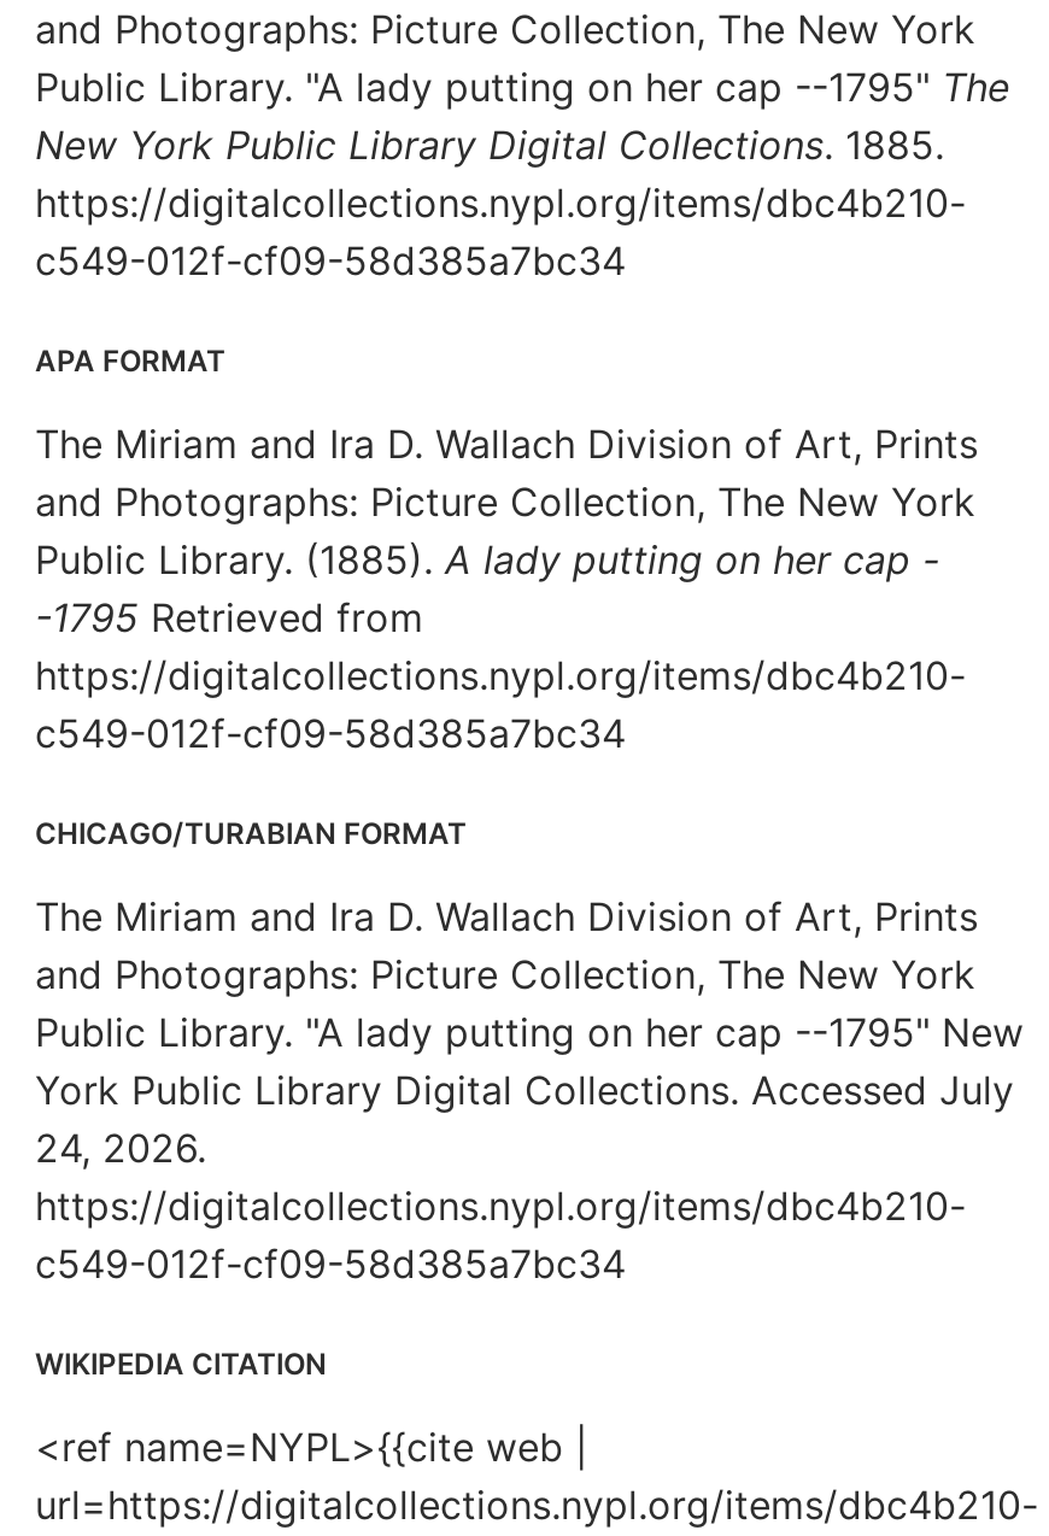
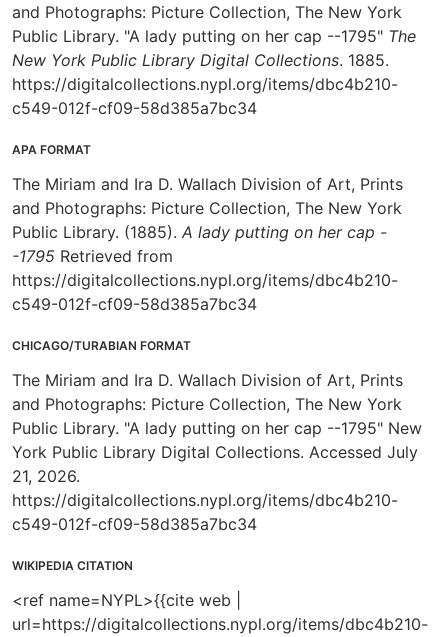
[35,1124,206,1172] 24, 2026. -> [12,466,80,486] 21, 2026.

